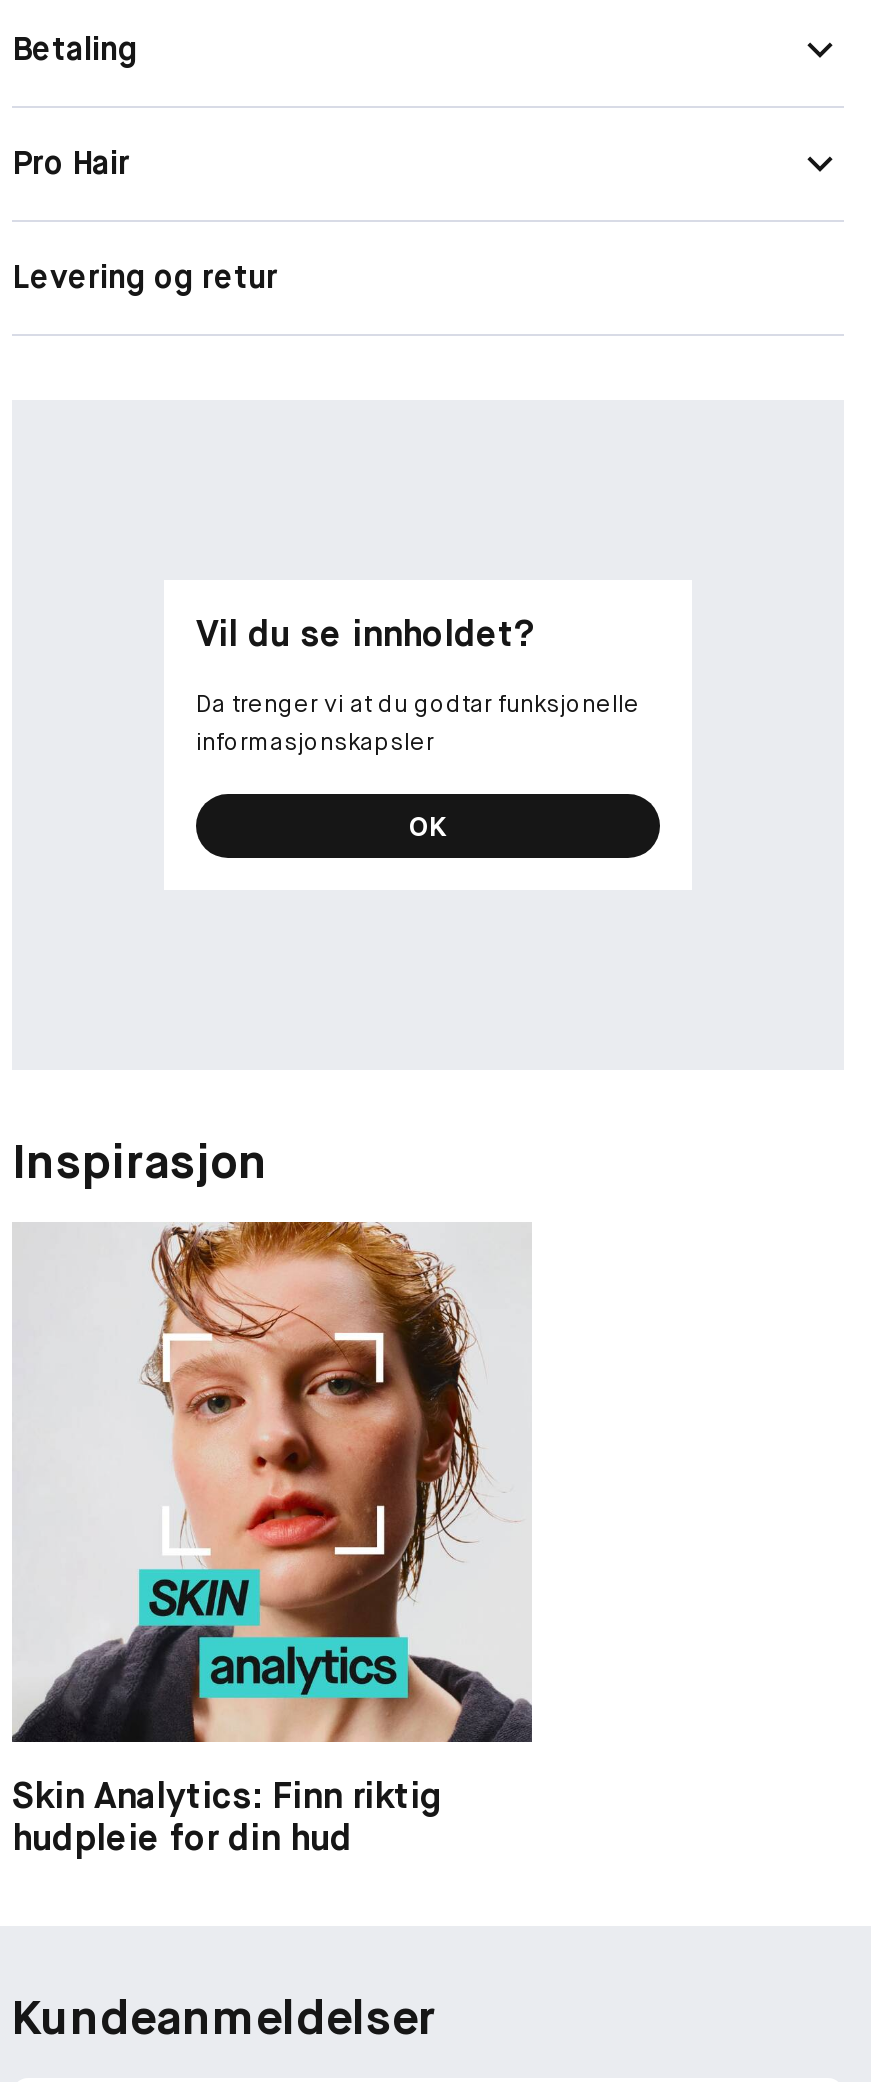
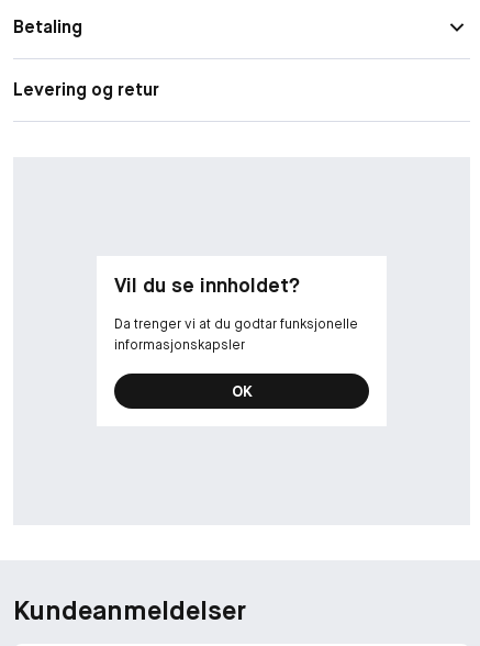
[12,142,130,184] Pro Hair -> none
[12,1130,268,1192] Inspirasjon -> none
[10,1220,534,1860] [image] | Skin Analytics: Finn riktig | hudpleie for din hud -> none

